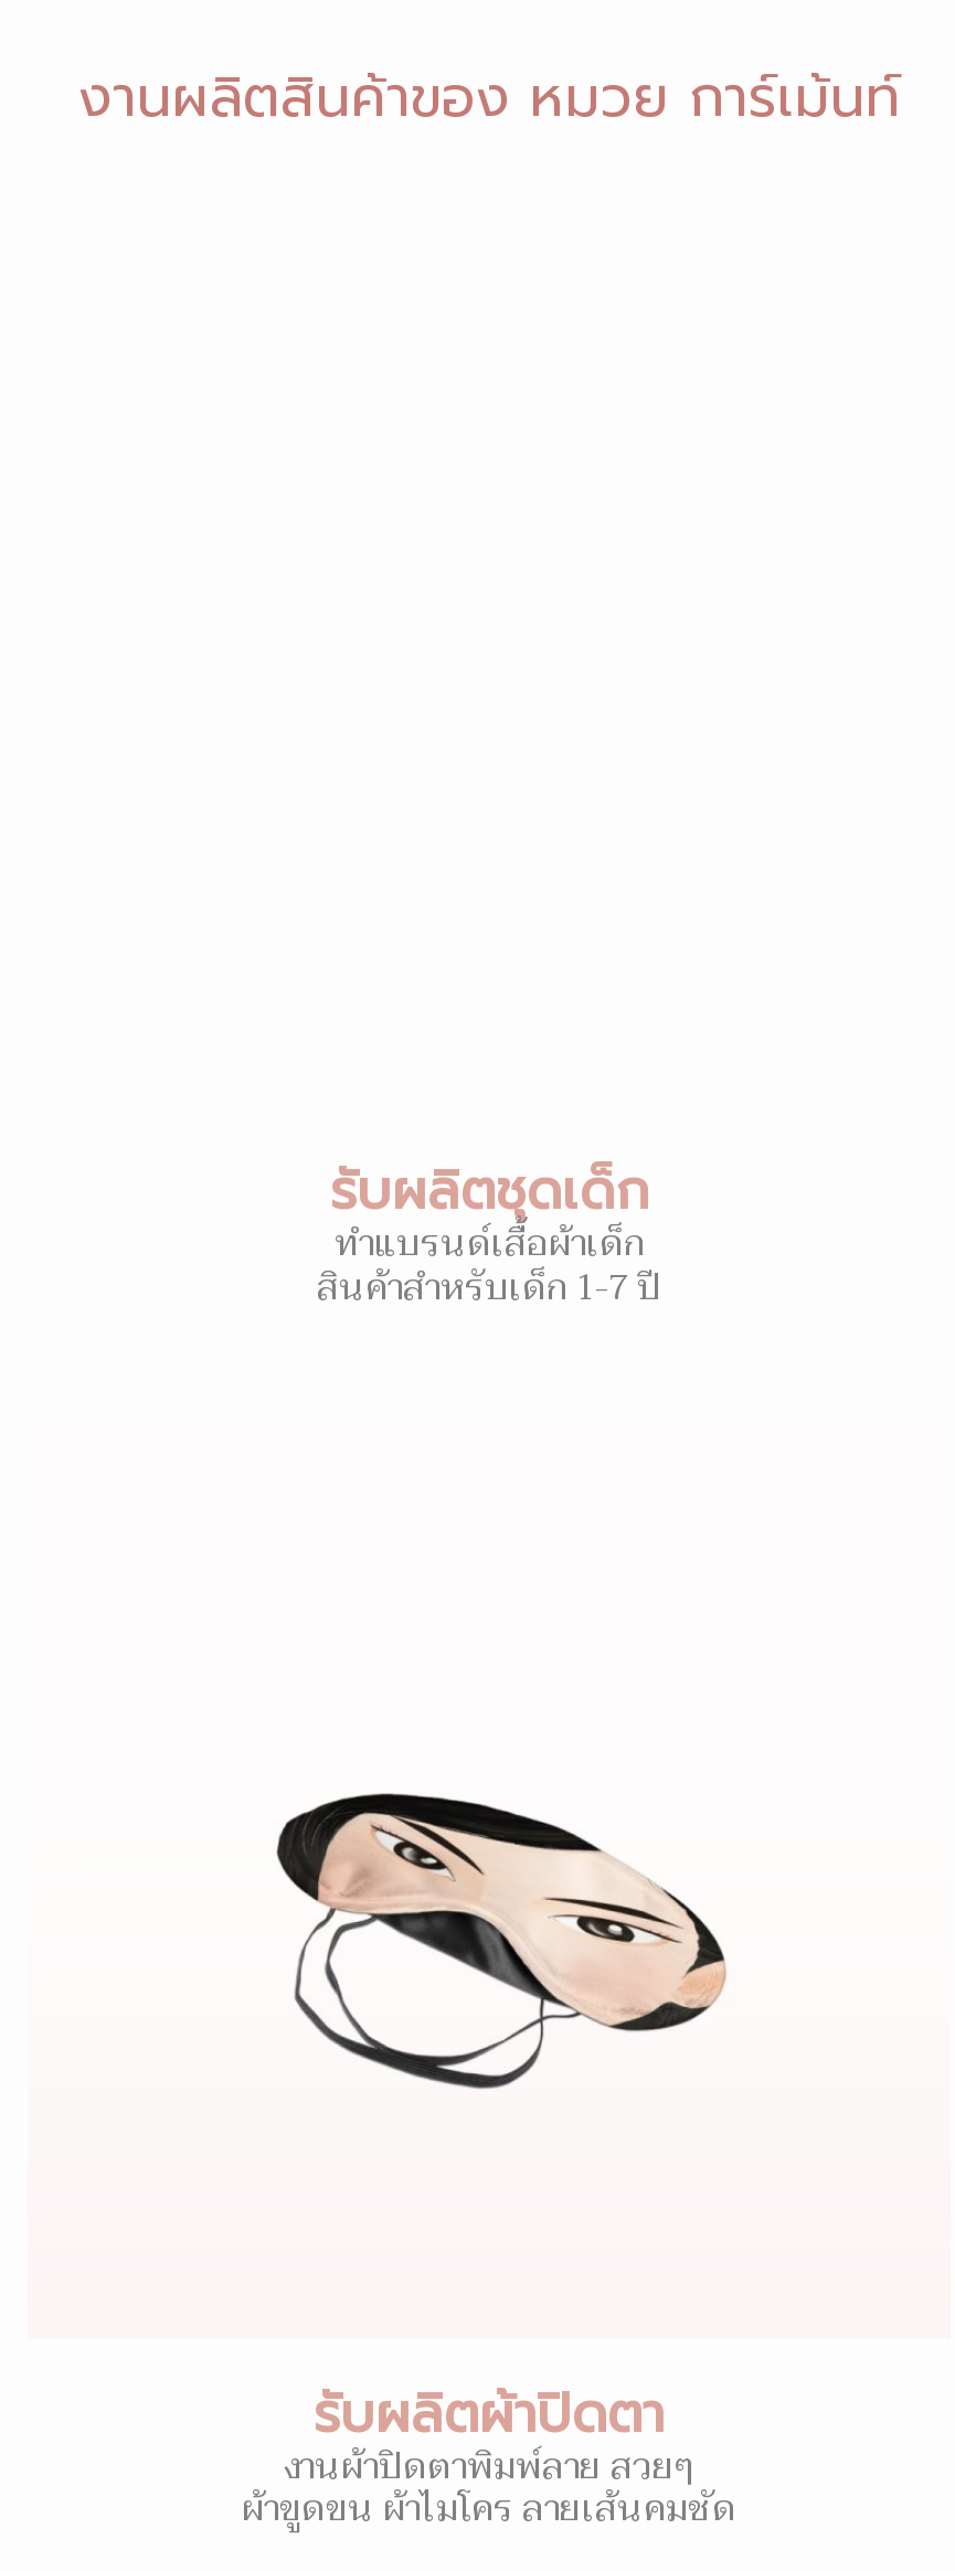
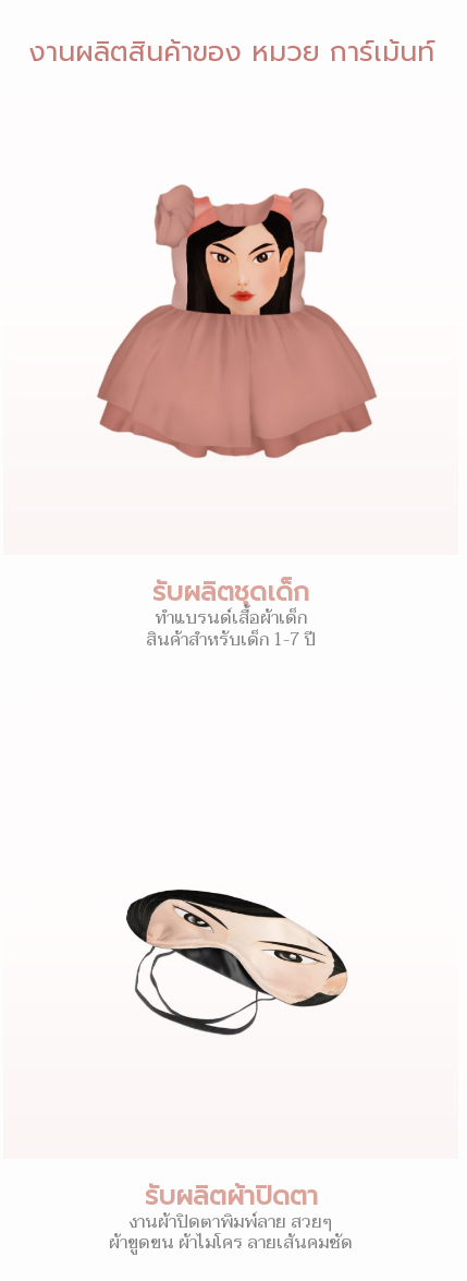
none -> [96,184,378,459] [image]

